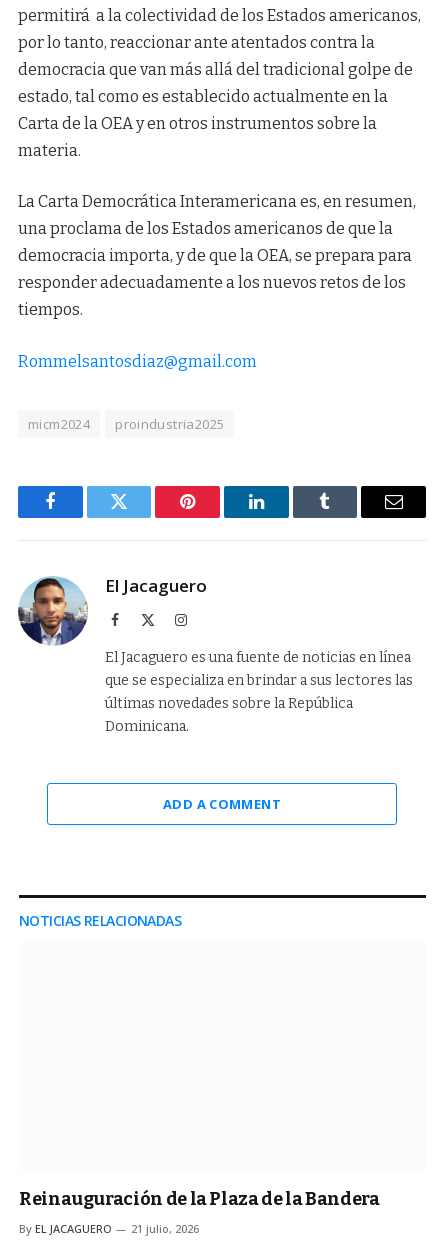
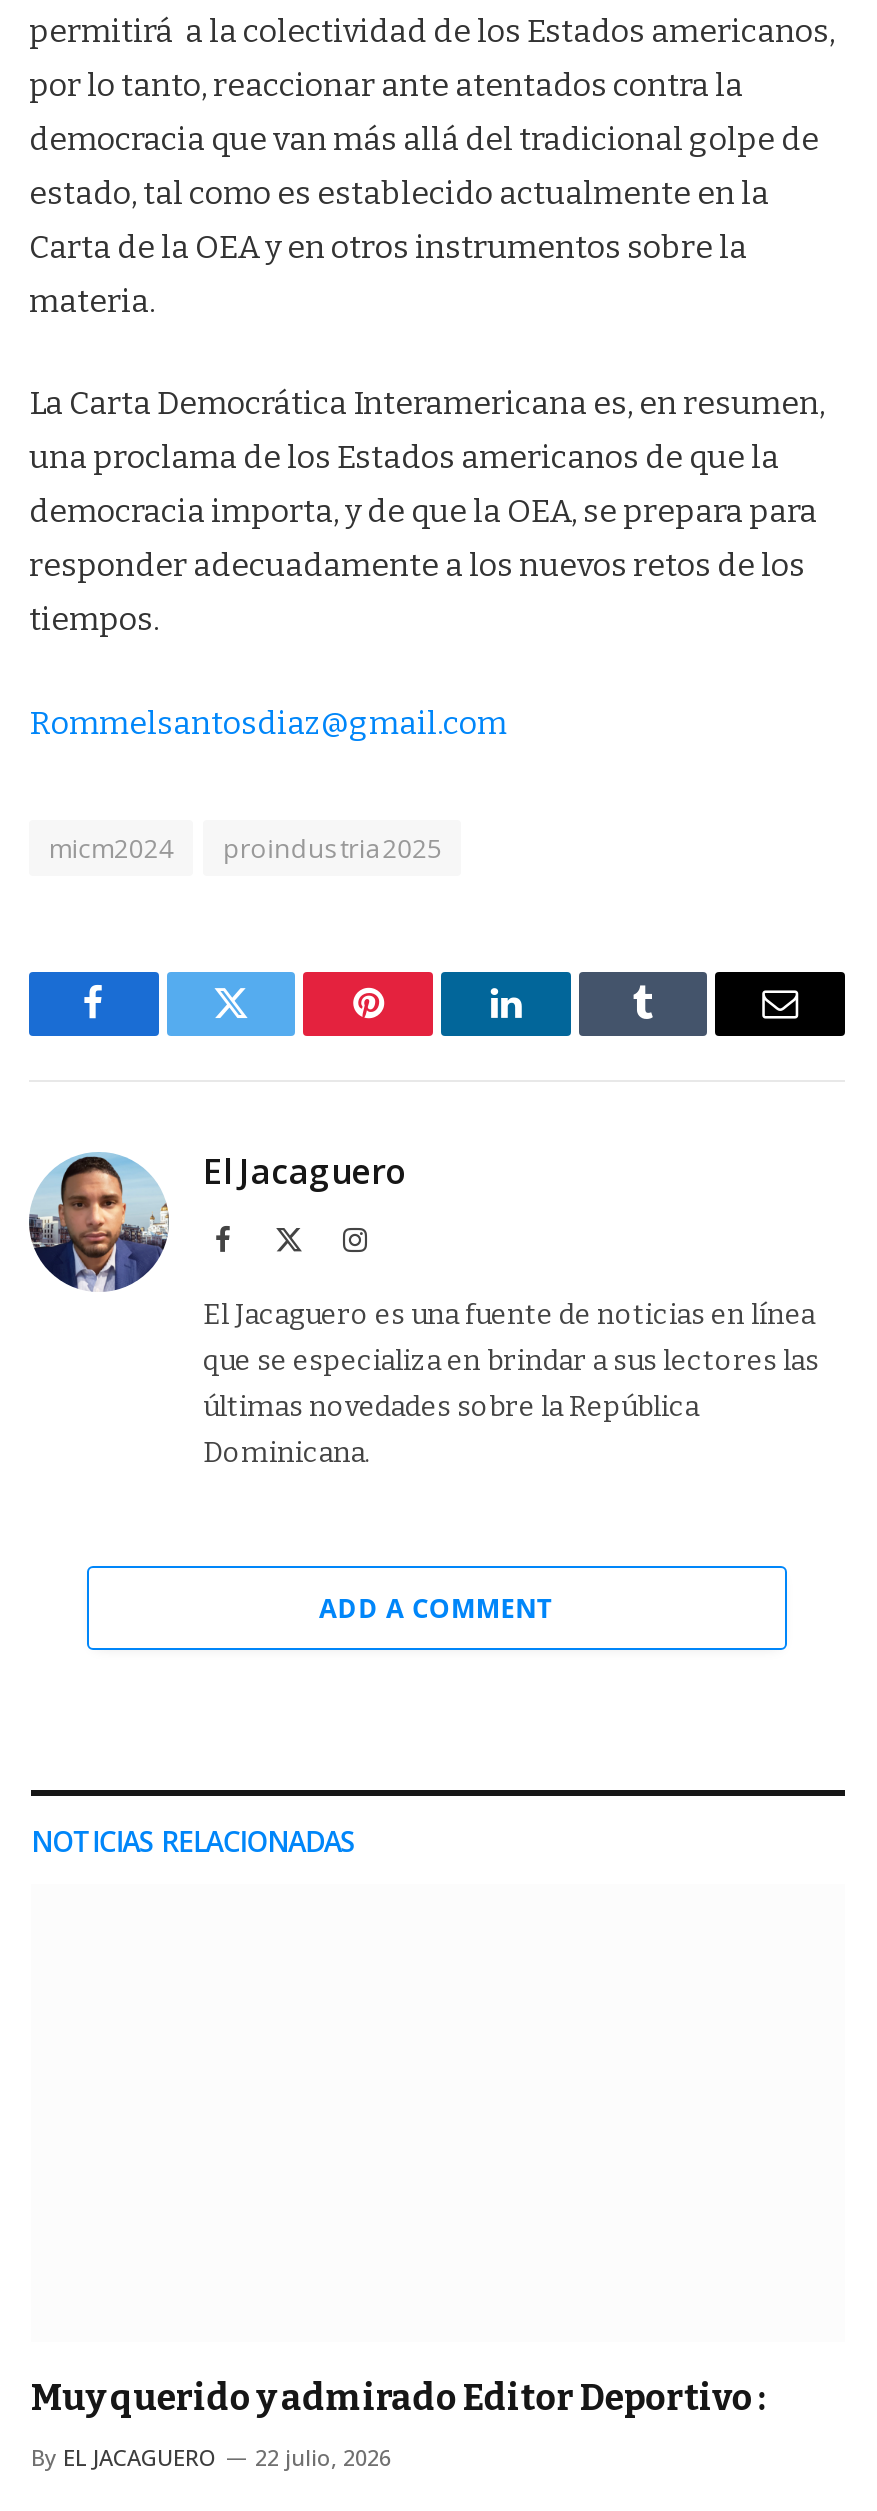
[19,1188,380,1210] Reinauguración de la Plaza de la Bandera -> [31,2375,765,2419] Muy querido y admirado Editor Deportivo :
[19,1221,199,1236] By EL JACAGUERO 21 julio, 2026 -> [31,2441,391,2471] By EL JACAGUERO 22 julio, 2026

